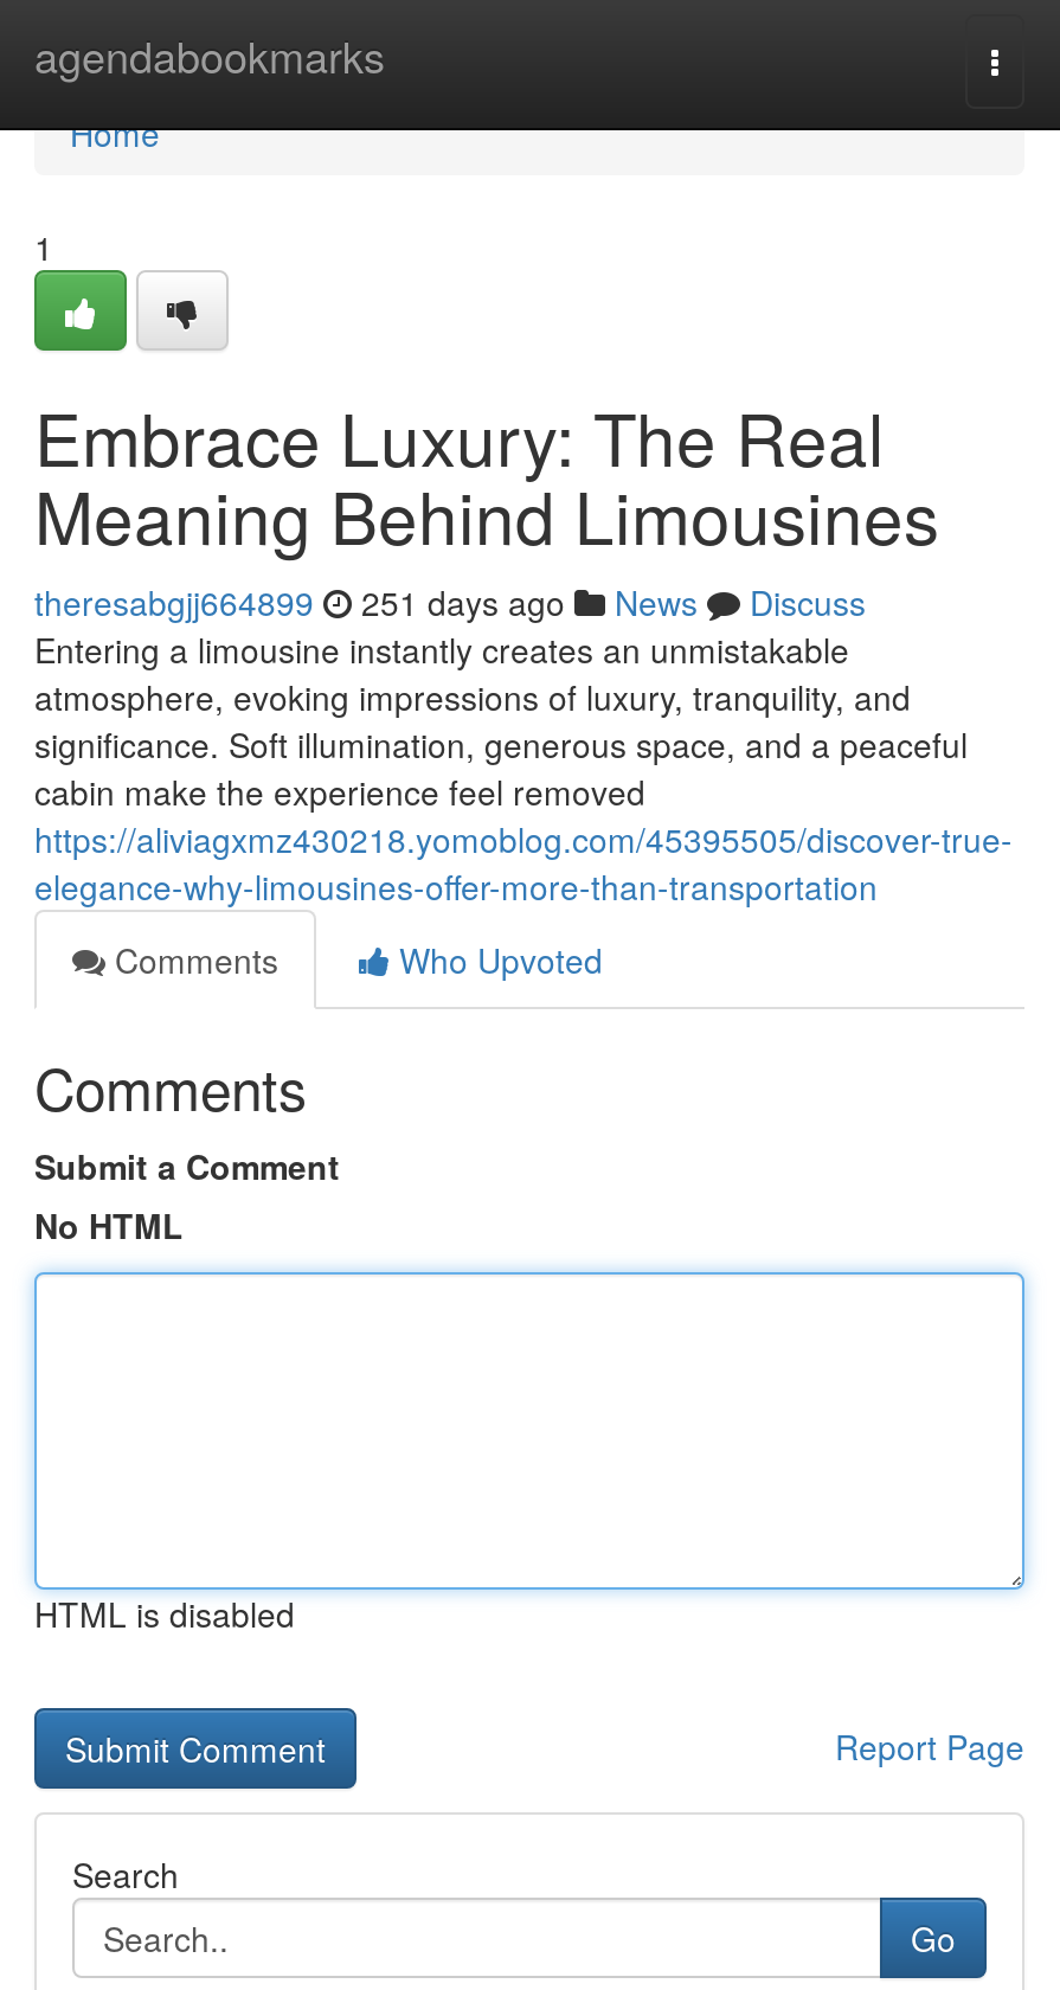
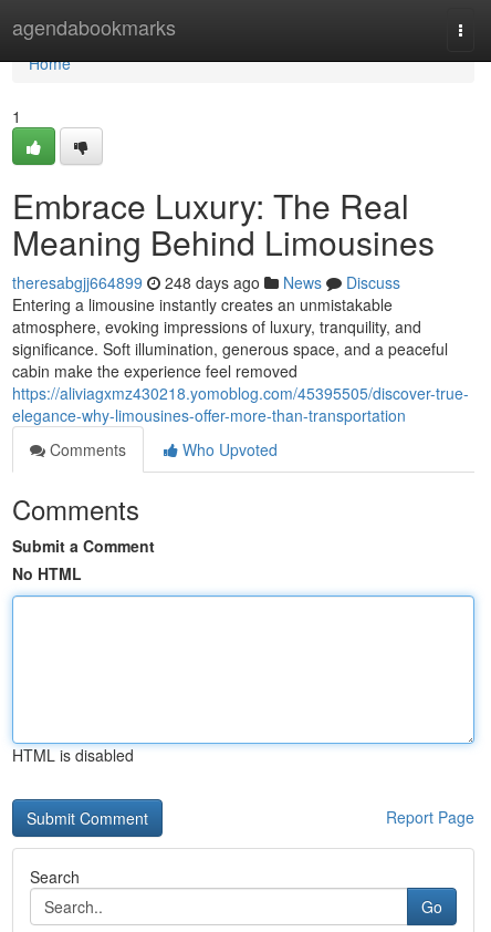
[34,578,866,625] theresabgjj664899 251 days ago News Discuss -> [12,271,400,293] theresabgjj664899 248 days ago News Discuss

